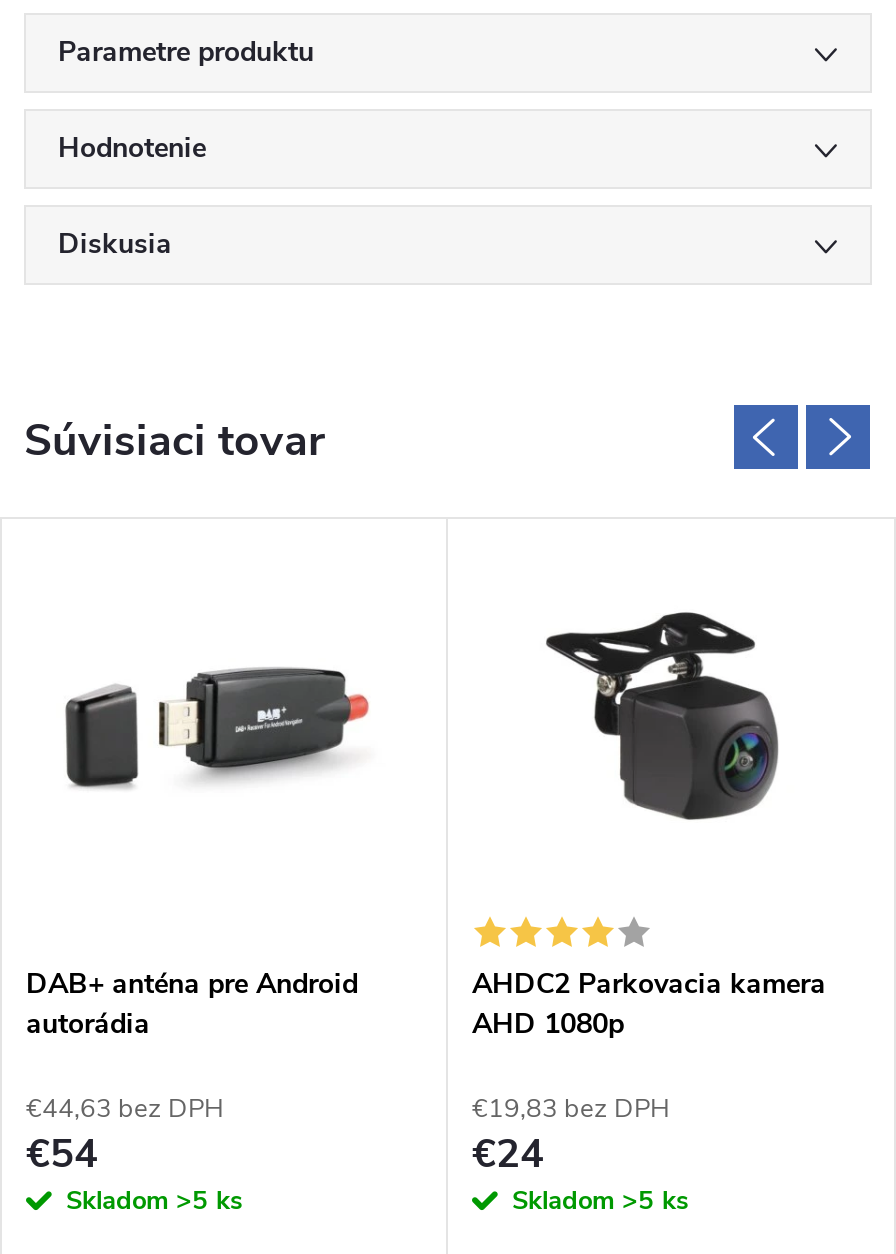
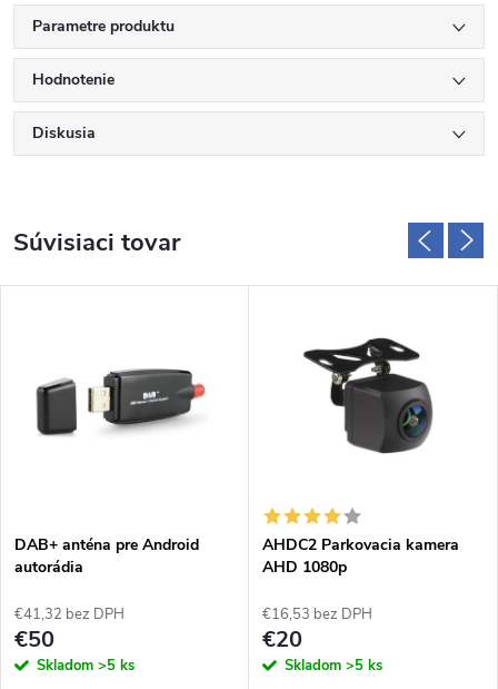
[26,1090,224,1126] €44,63 bez DPH -> [14,604,124,624] €41,32 bez DPH
[472,1090,670,1126] €19,83 bez DPH -> [262,604,372,624] €16,53 bez DPH
[26,1127,98,1181] €54 -> [14,624,54,654] €50
[472,1127,544,1181] €24 -> [262,624,302,654] €20

